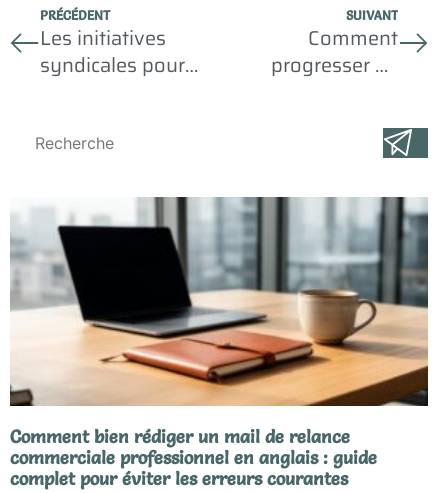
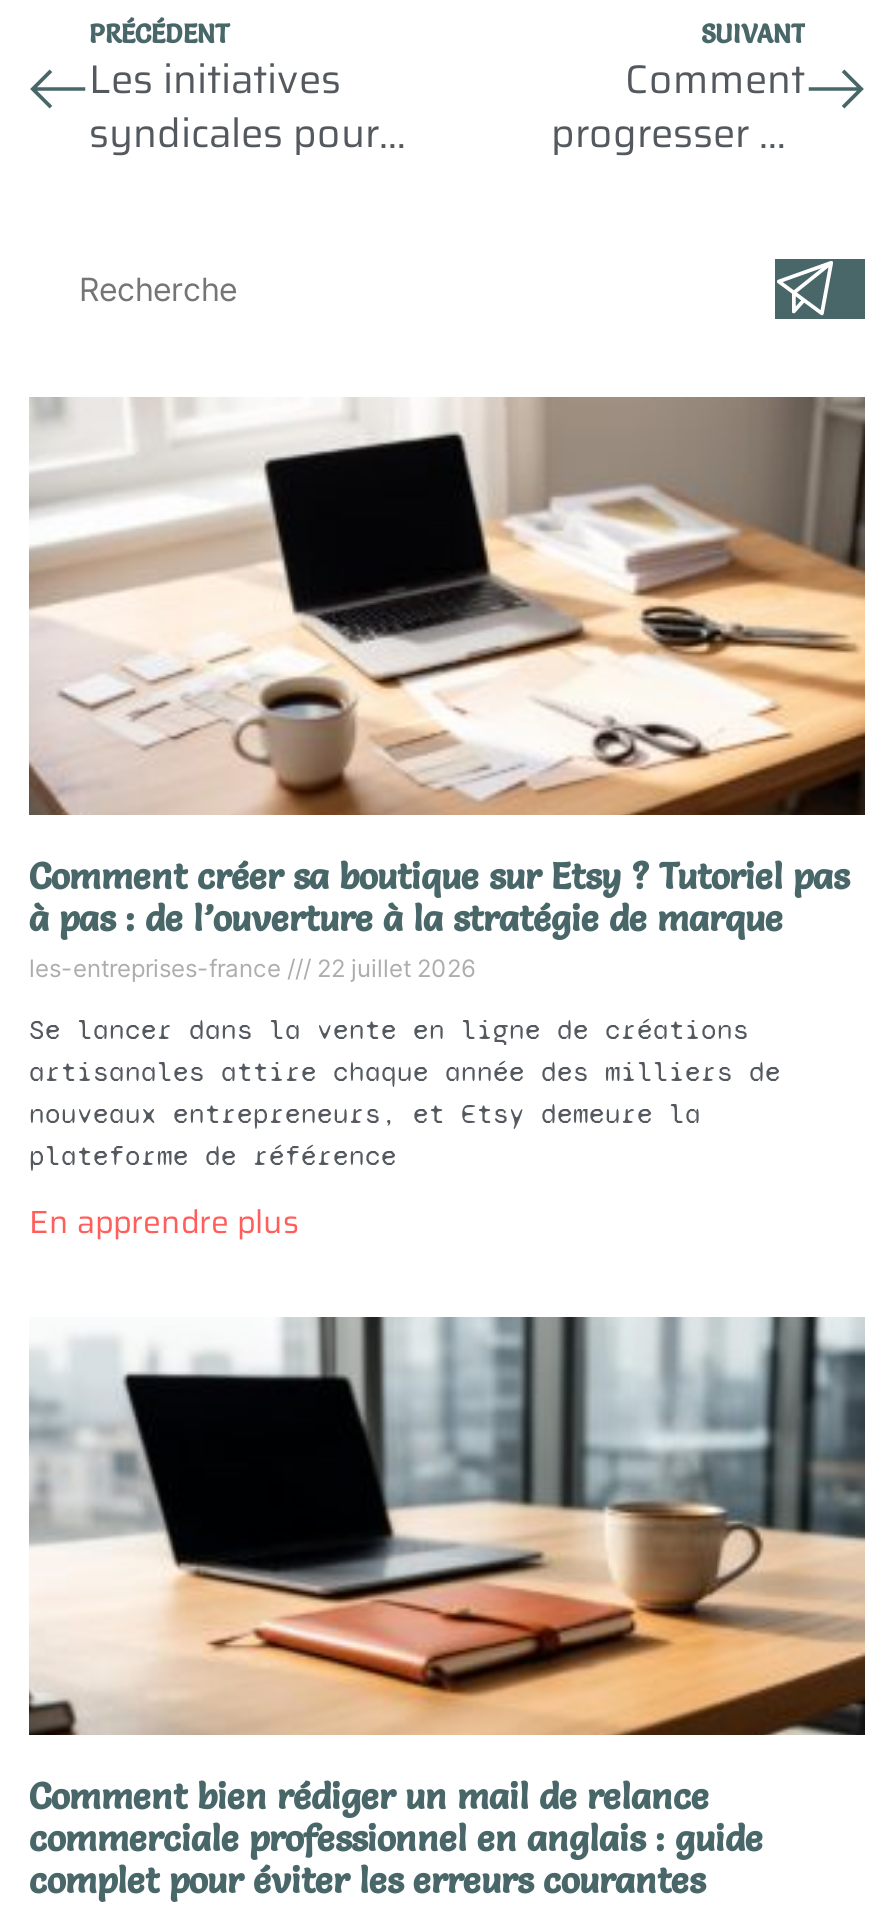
none -> [29,397,867,1247] [image] | Comment créer sa boutique sur Etsy ? Tutoriel pas | à pas : de l’ouverture à la stratégie de marque | les-entreprises-france | 22 juillet 2026 | Se lancer dans la vente en ligne de créations | artisanales attire chaque année des milliers de | nouveaux entrepreneurs, et Etsy demeure la | plateforme de référence | En apprendre plus

